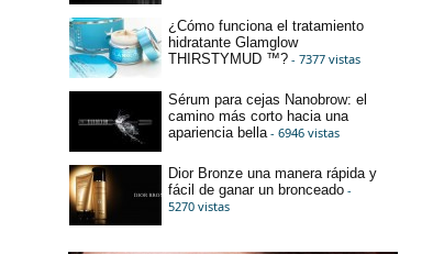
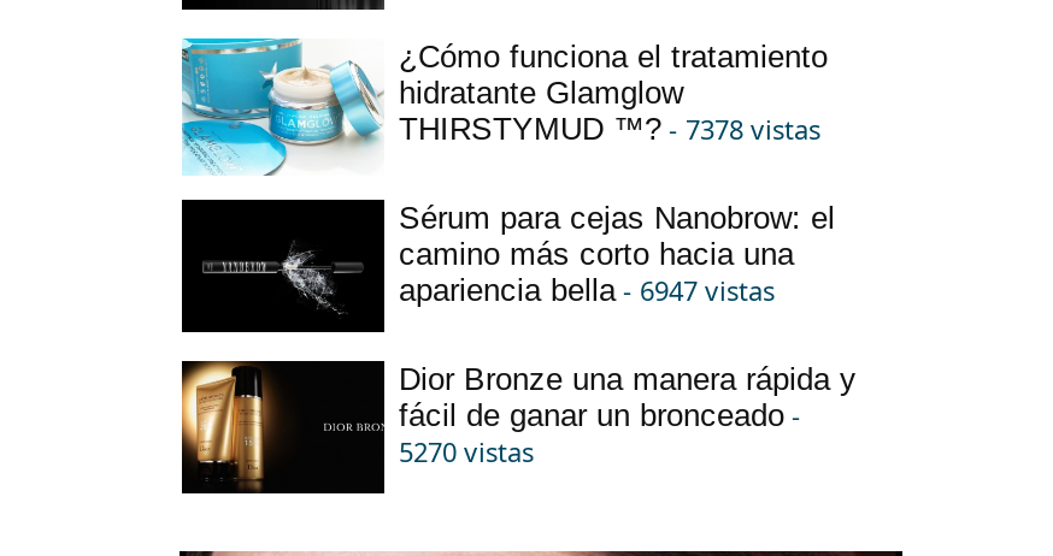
[168,51,360,68] THIRSTYMUD ™? - 7377 vistas -> [399,112,820,148] THIRSTYMUD ™? - 7378 vistas
[168,125,340,141] apariencia bella - 6946 vistas -> [399,273,775,309] apariencia bella - 6947 vistas

